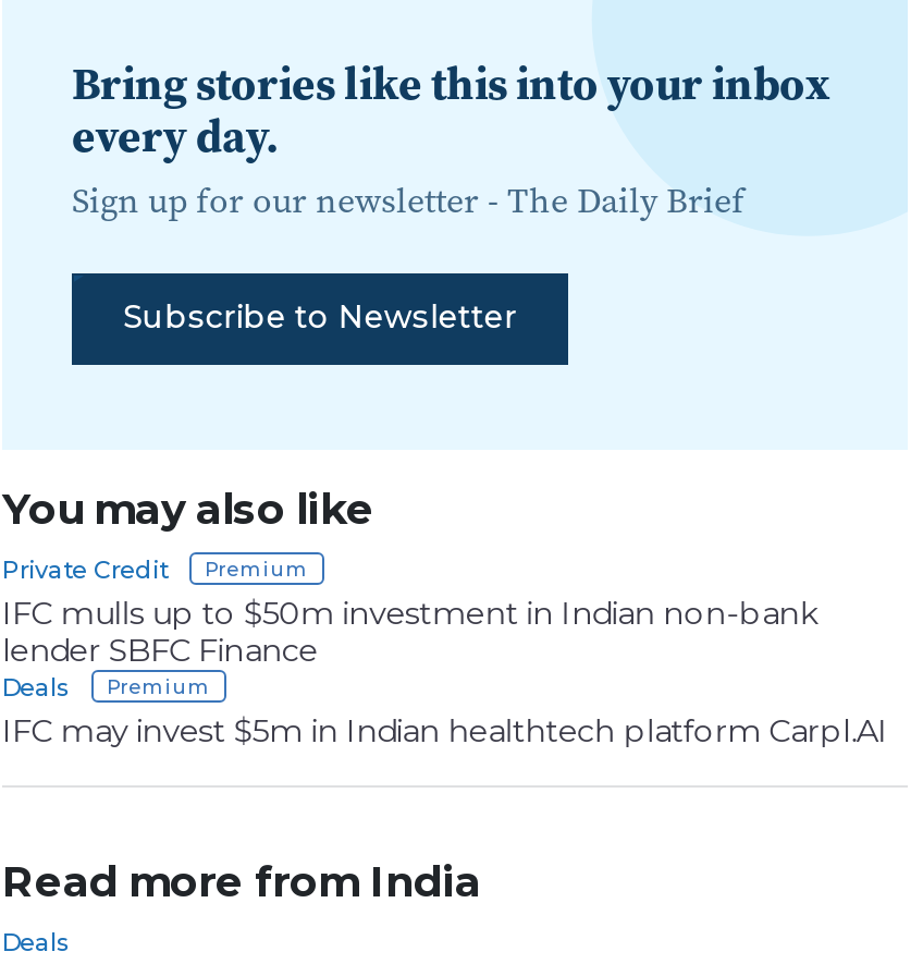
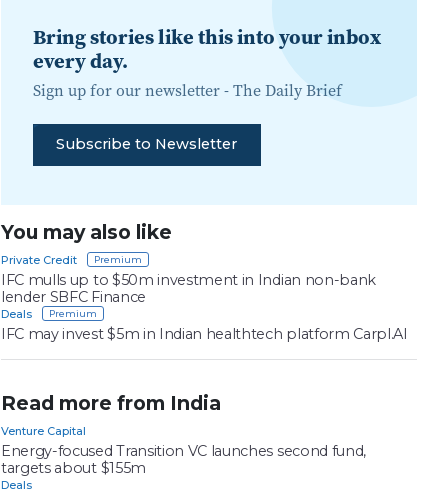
none -> [1,424,366,477] Venture Capital | Energy-focused Transition VC launches second fund, | targets about $155m

